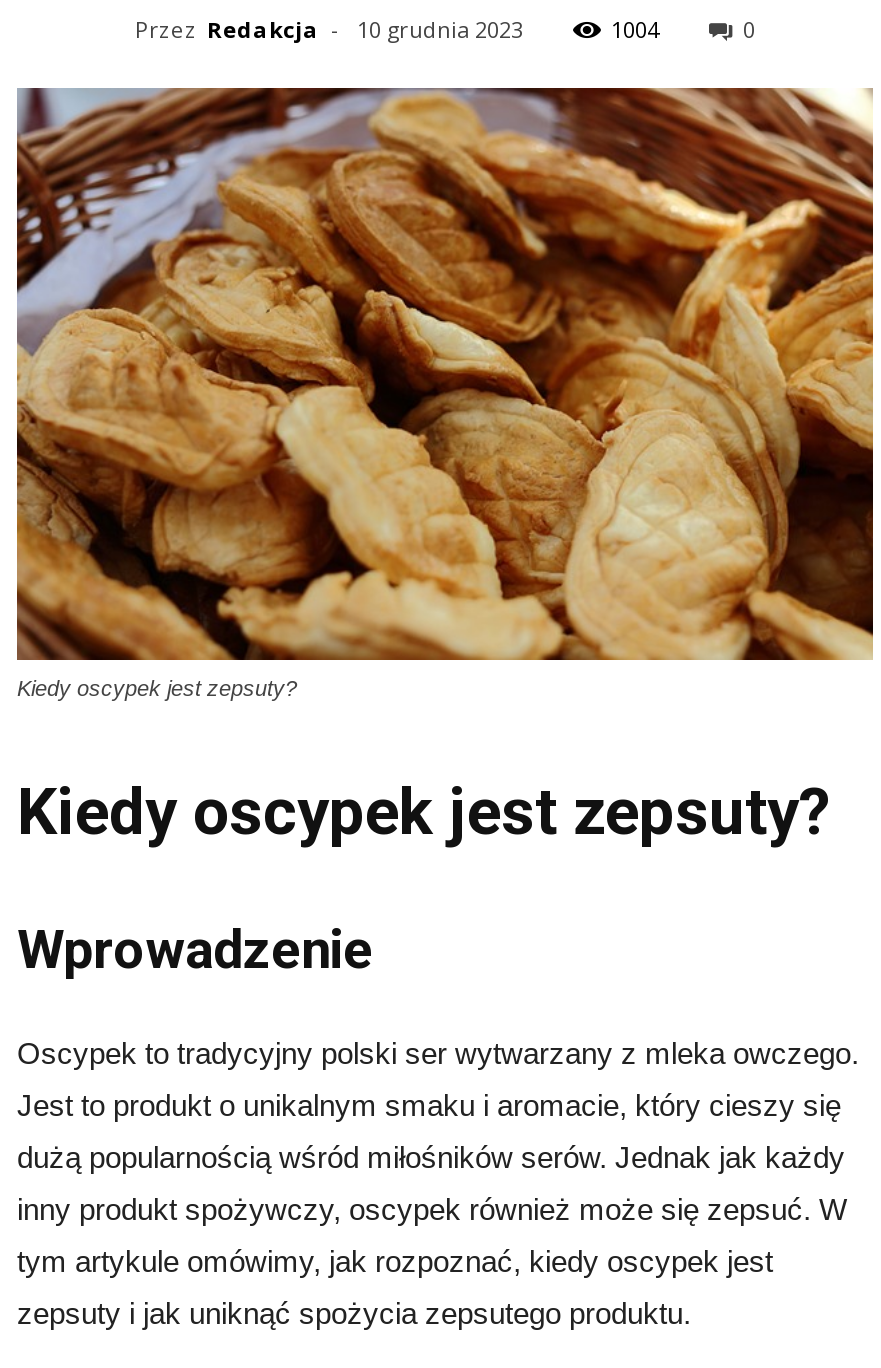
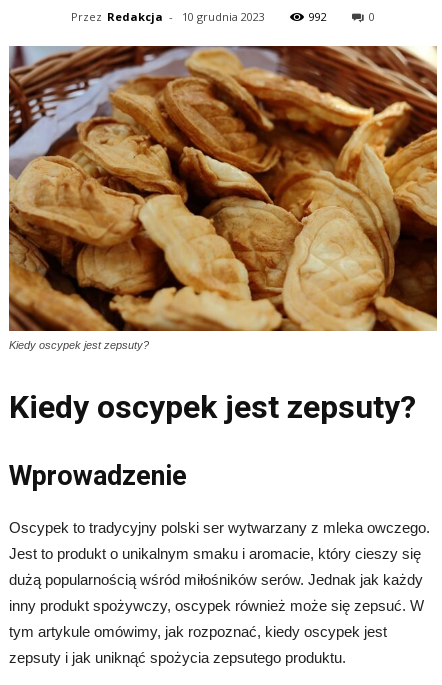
[611,14,659,44] 1004 -> [309,9,327,24] 992

